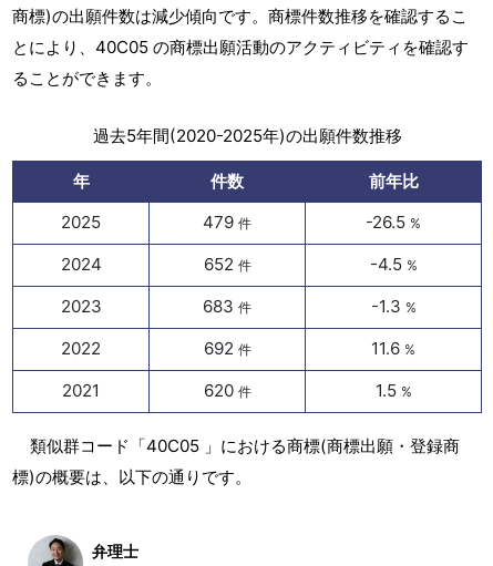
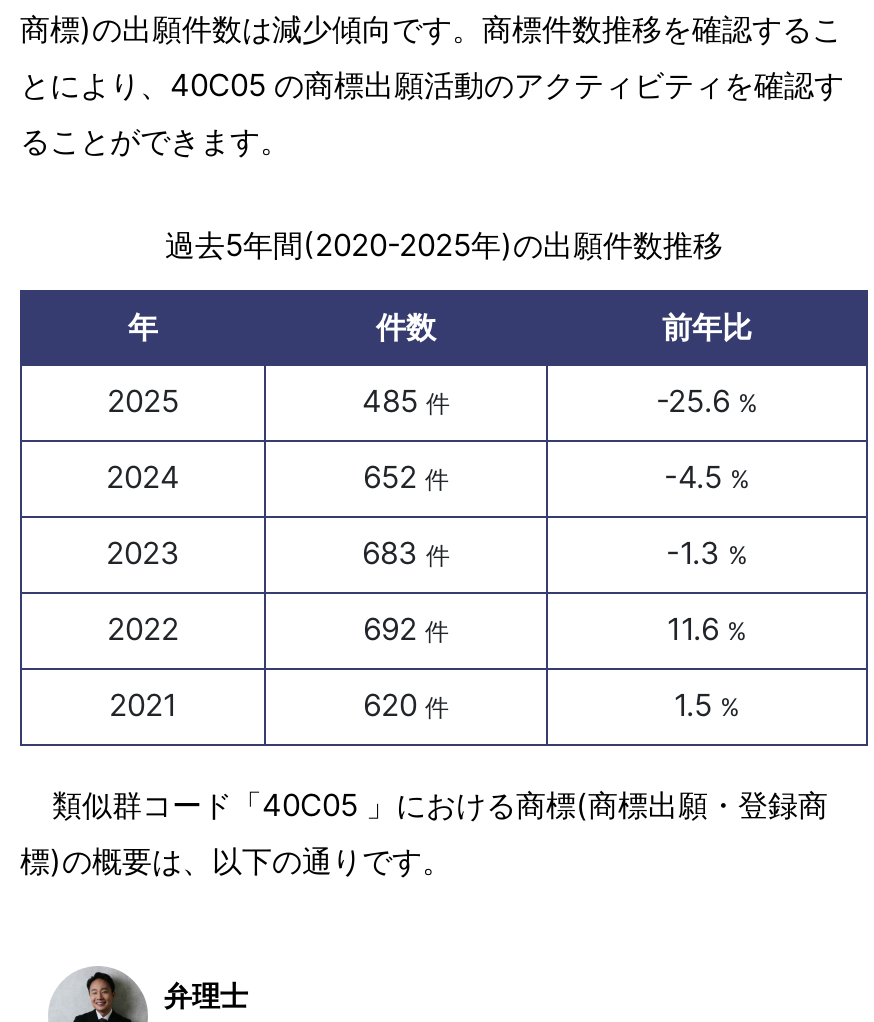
[203,211,251,232] 479件 -> [362,381,450,419] 485件
[366,211,421,232] -26.5% -> [656,381,758,419] -25.6%

